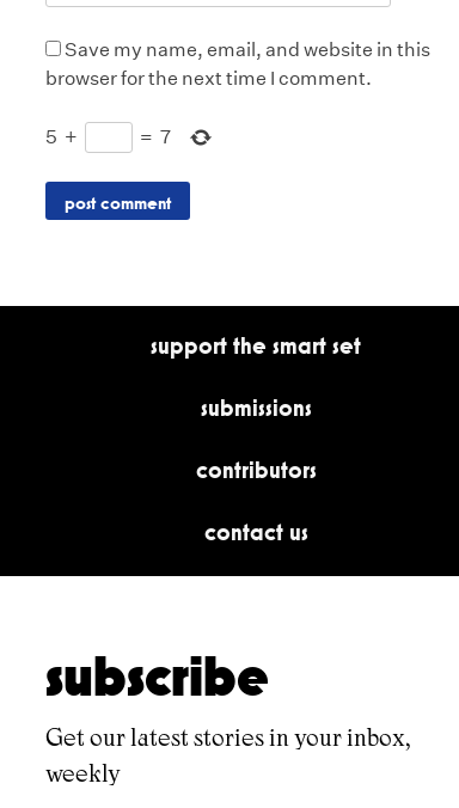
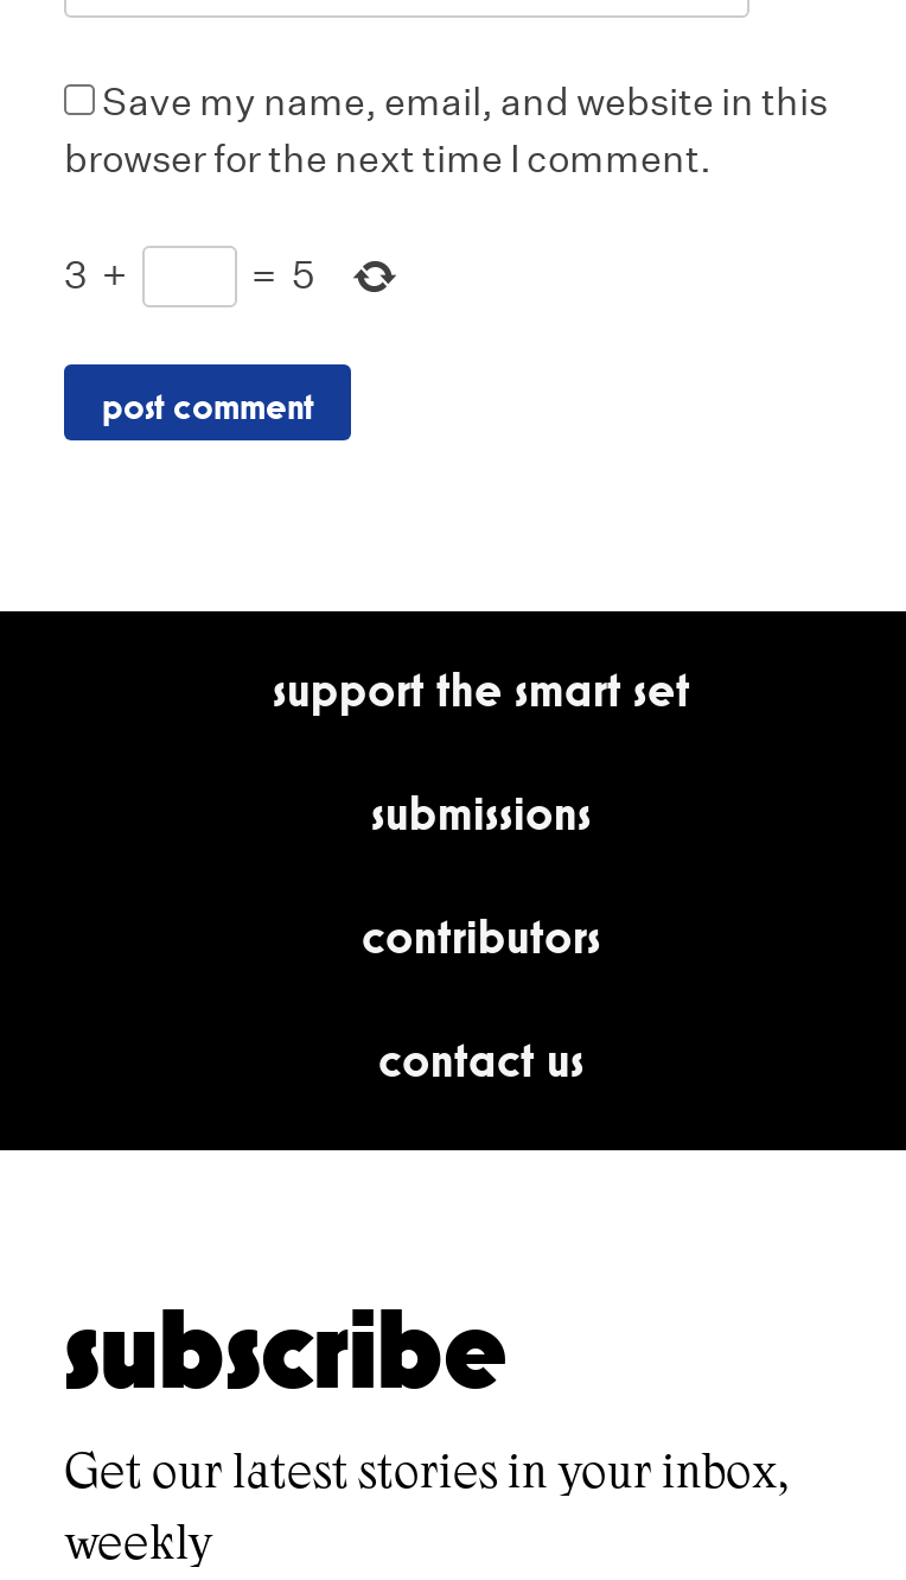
[45,126,81,148] 5 + -> [64,254,135,299] 3 +
[136,126,171,148] = 7 -> [244,254,315,299] = 5

